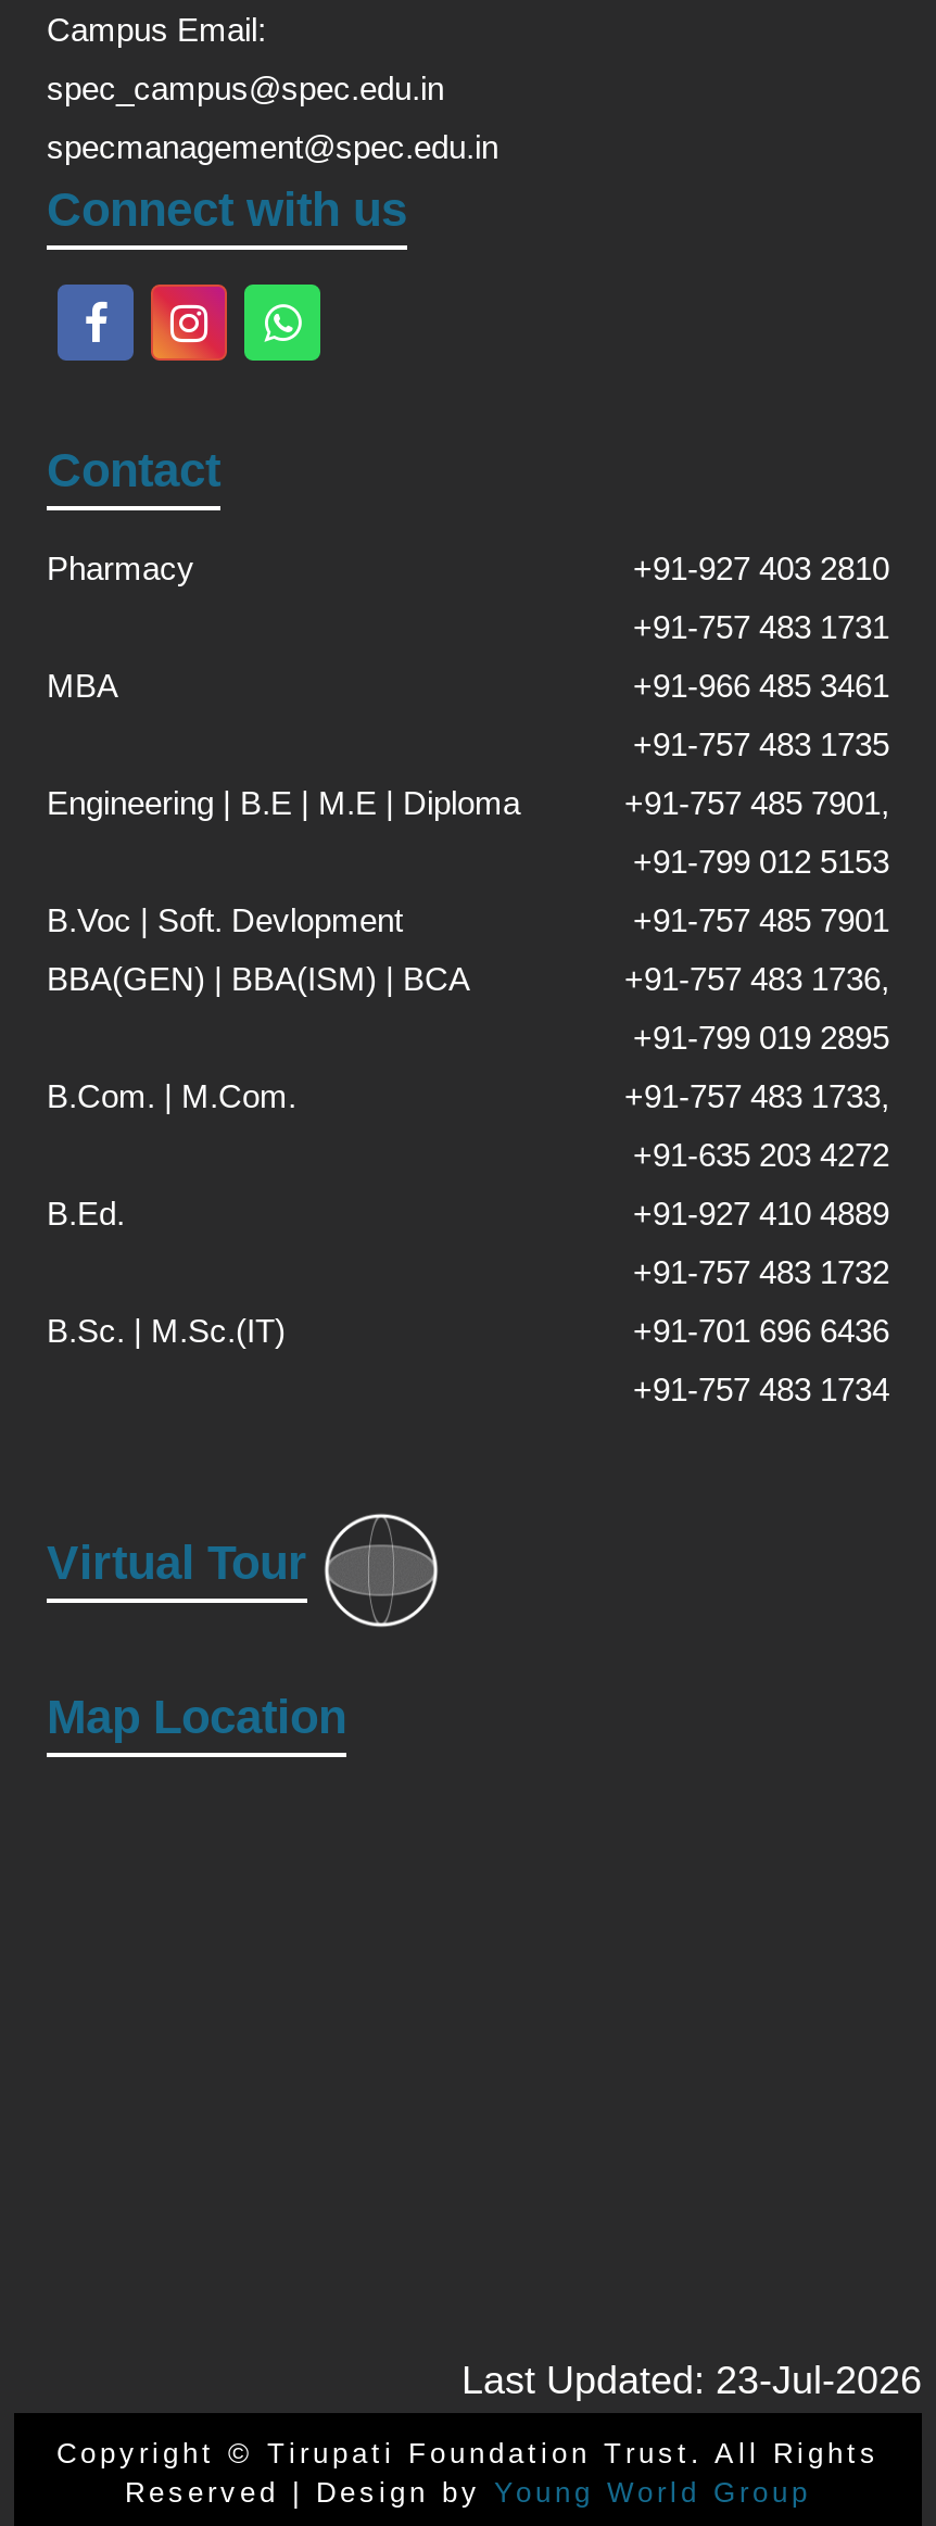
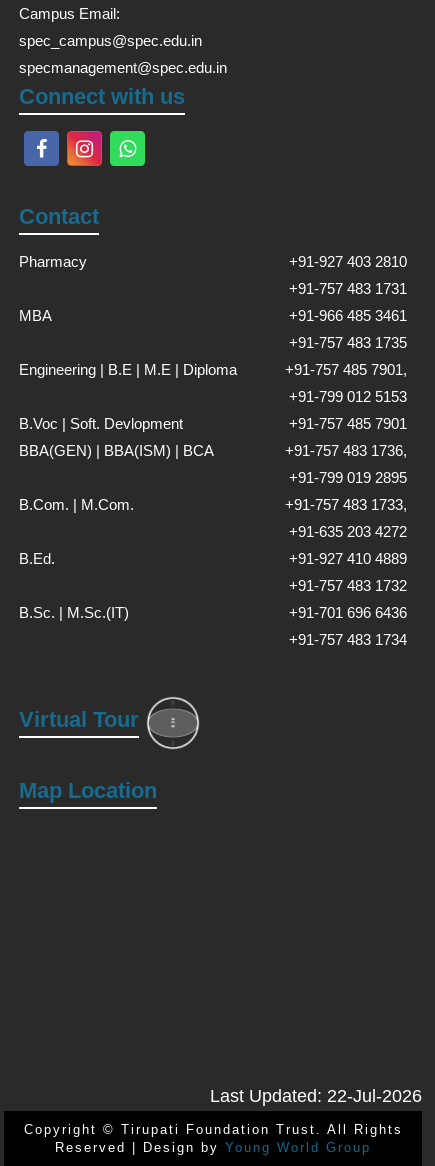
[461,2359,922,2402] Last Updated: 23-Jul-2026 -> [210,1086,422,1106] Last Updated: 22-Jul-2026

